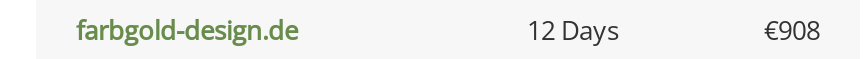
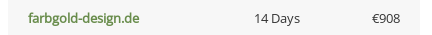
[527,12,619,48] 12 Days -> [253,8,299,26] 14 Days

